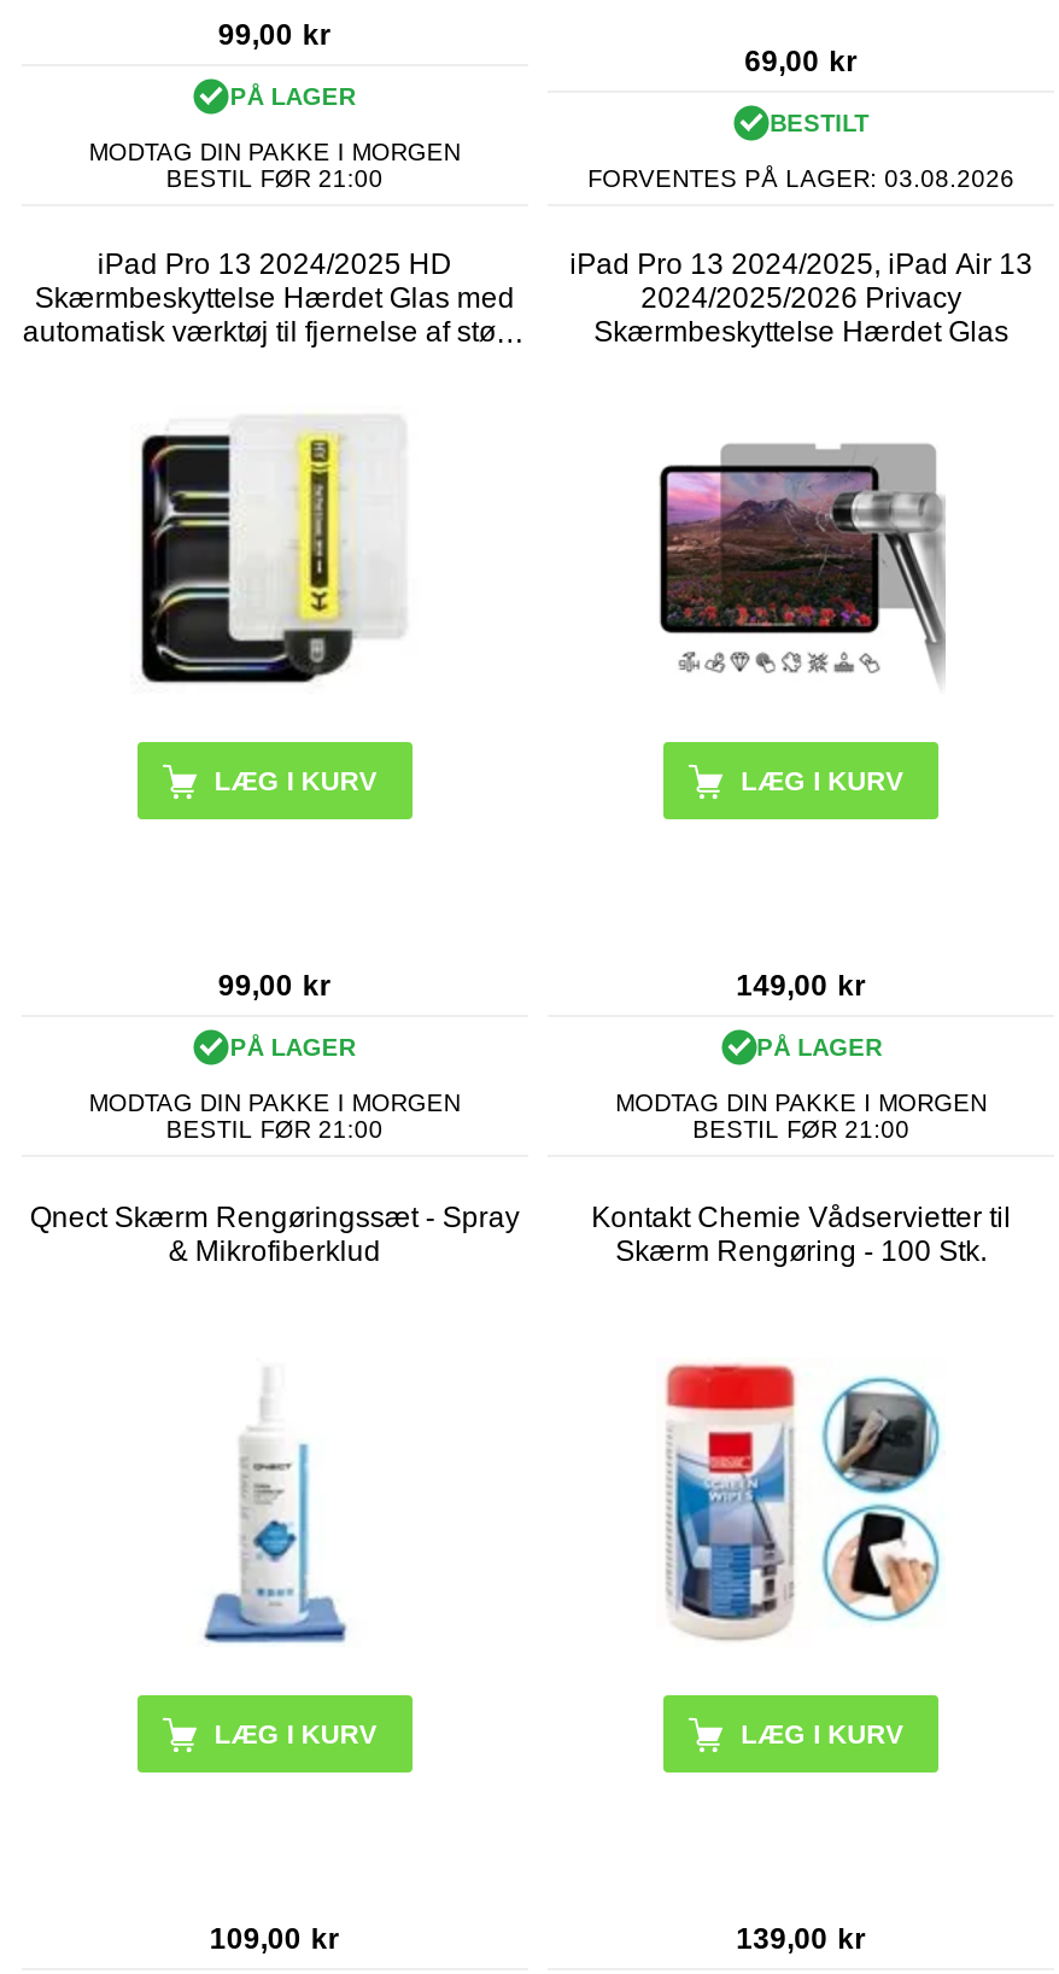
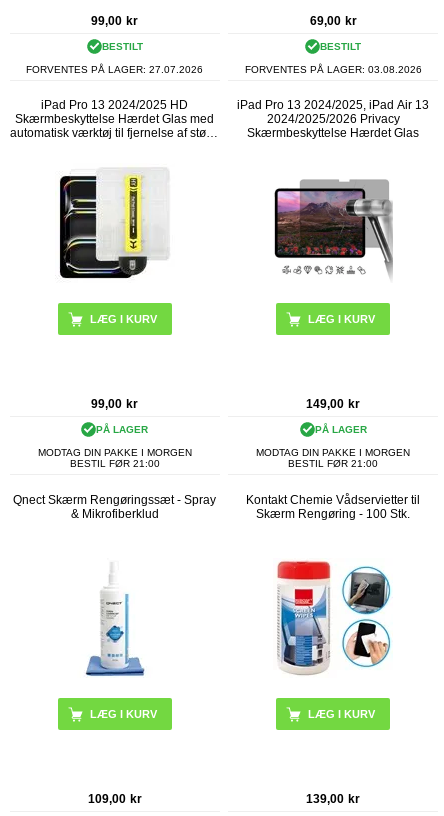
[230,83,356,110] PÅ LAGER -> [102,41,143,52] BESTILT
[89,139,461,192] MODTAG DIN PAKKE I MORGEN | BESTIL FØR 21:00 -> [26,64,203,75] FORVENTES PÅ LAGER: 27.07.2026

